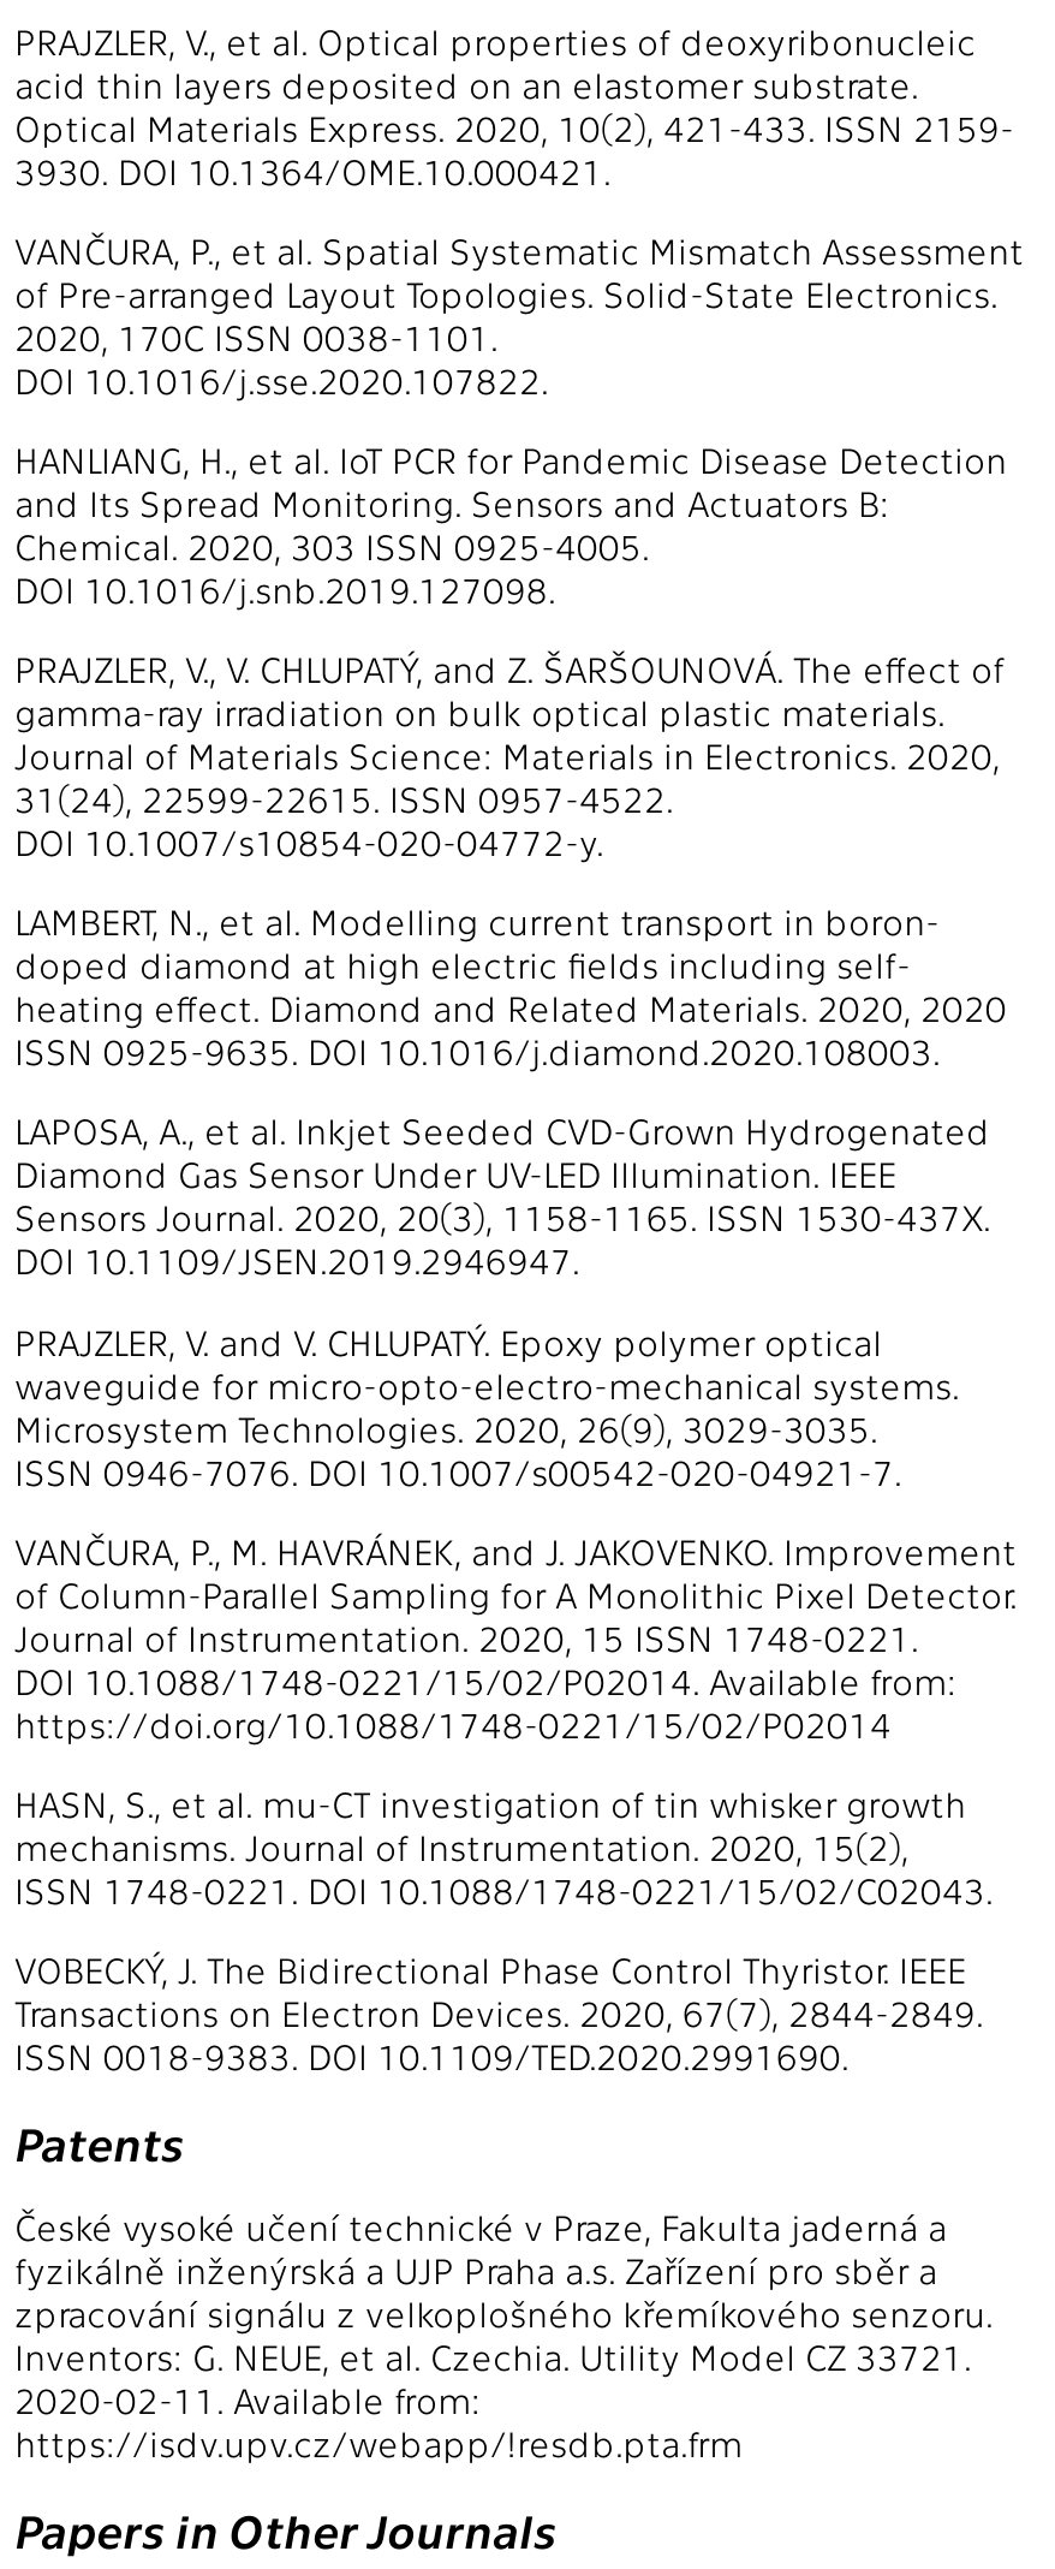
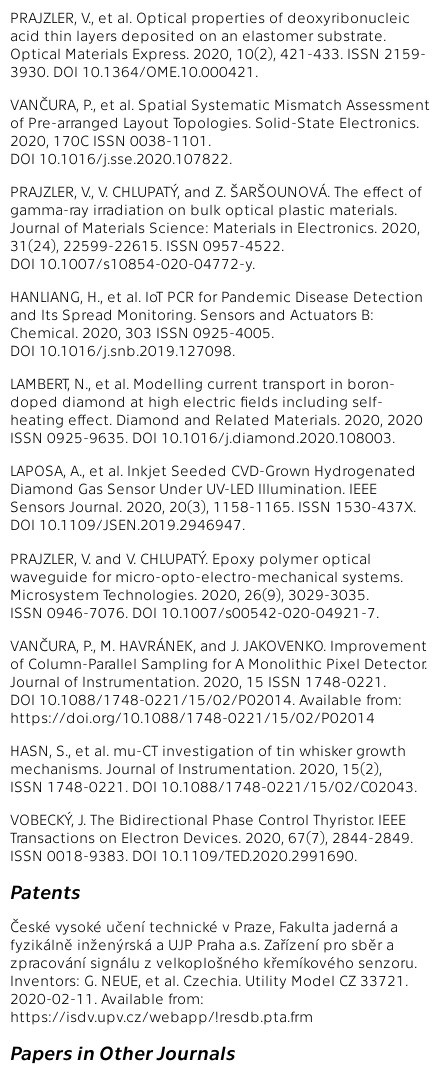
moved [14,438,1007,611] -> [10,287,423,359]: HANLIANG, H., et al. IoT PCR for Pandemic Disease Detection | and Its Spread Monitoring. Sensors and Actuators B: | Chemical. 2020, 303 ISSN 0925-4005. | DOI 10.1016/j.snb.2019.127098.
moved [14,648,1005,864] -> [10,182,422,272]: PRAJZLER, V., V. CHLUPATÝ, and Z. ŠARŠOUNOVÁ. The effect of | gamma-ray irradiation on bulk optical plastic materials. | Journal of Materials Science: Materials in Electronics. 2020, | 31(24), 22599-22615. ISSN 0957-4522. | DOI 10.1007/s10854-020-04772-y.

